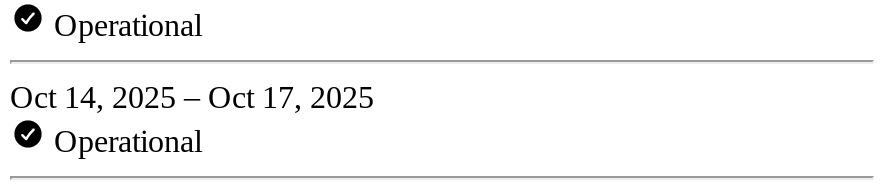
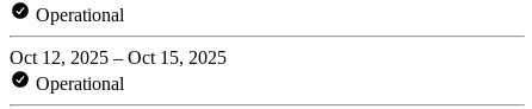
[10,80,374,114] Oct 14, 2025 – Oct 17, 2025 -> [10,47,227,67] Oct 12, 2025 – Oct 15, 2025

